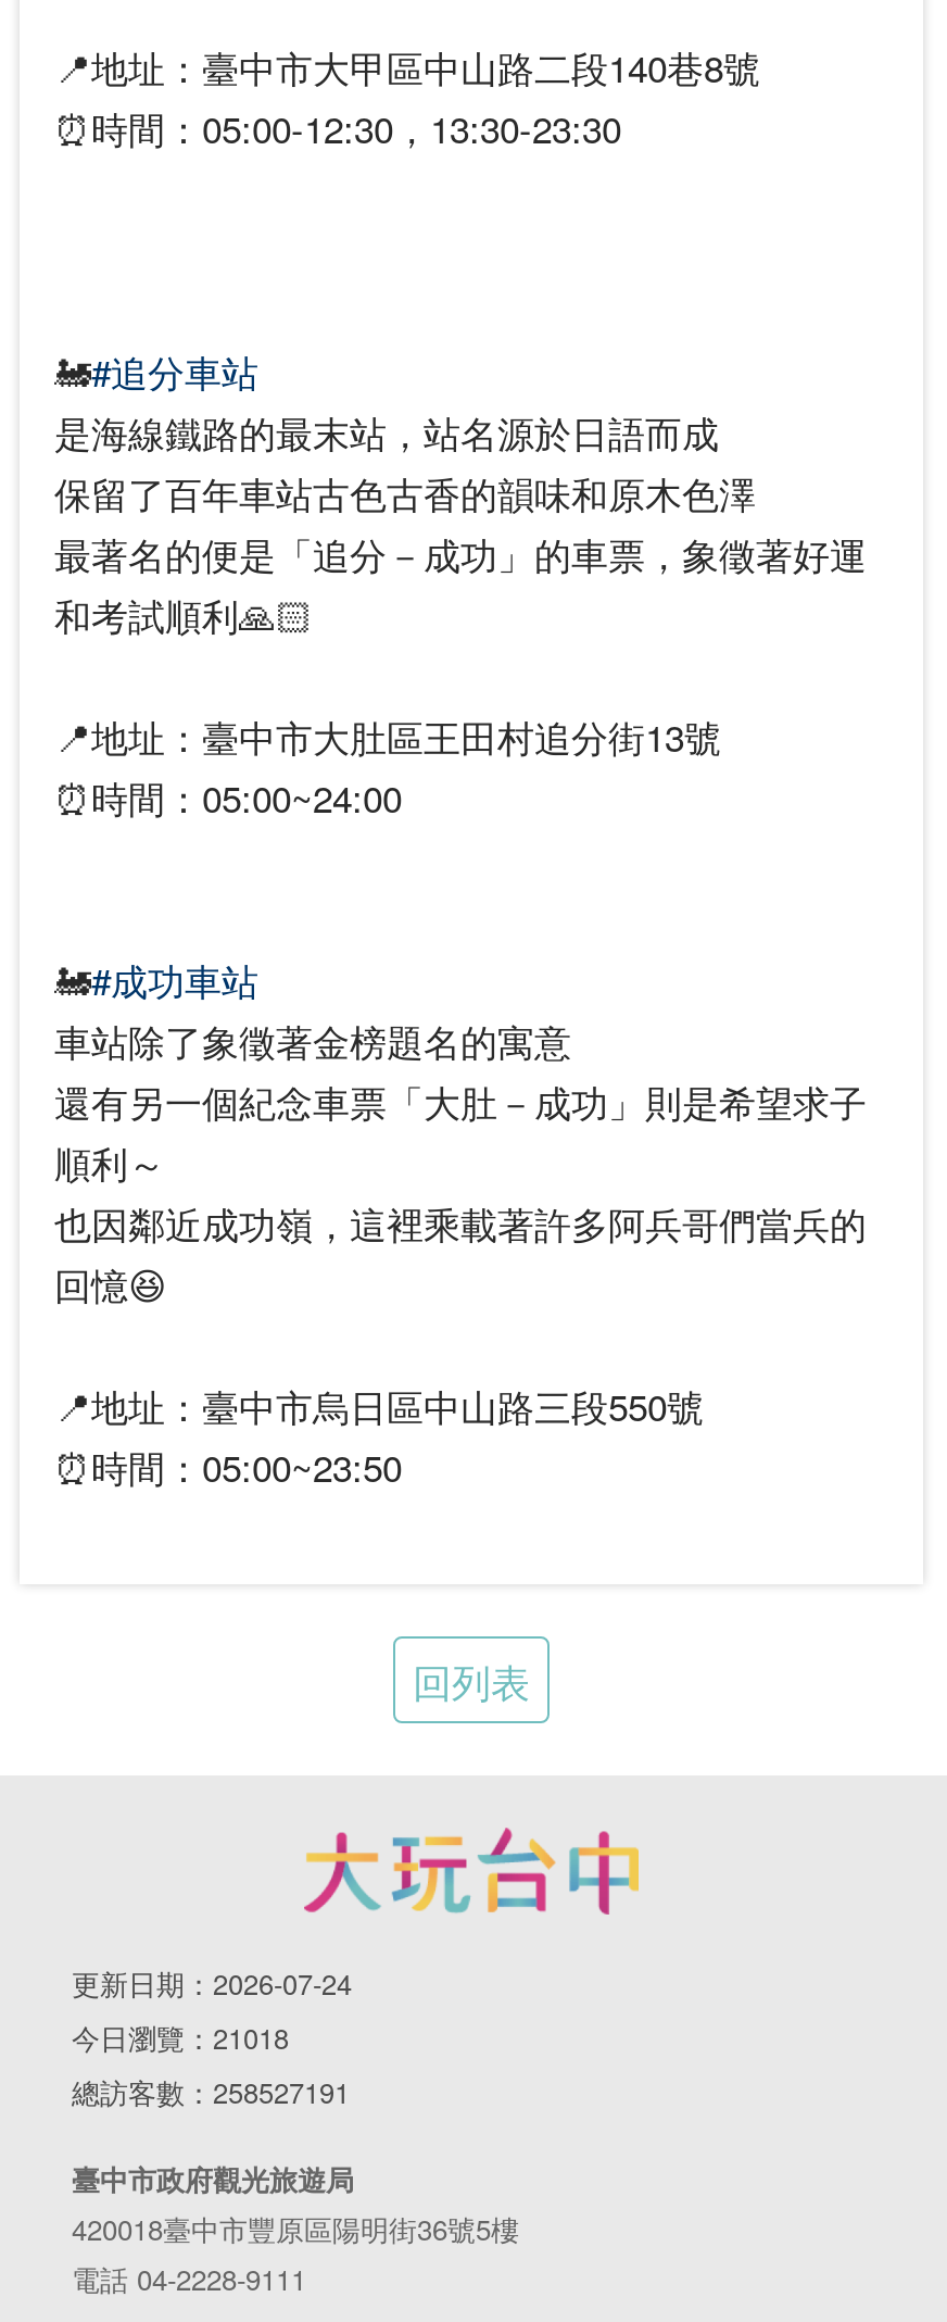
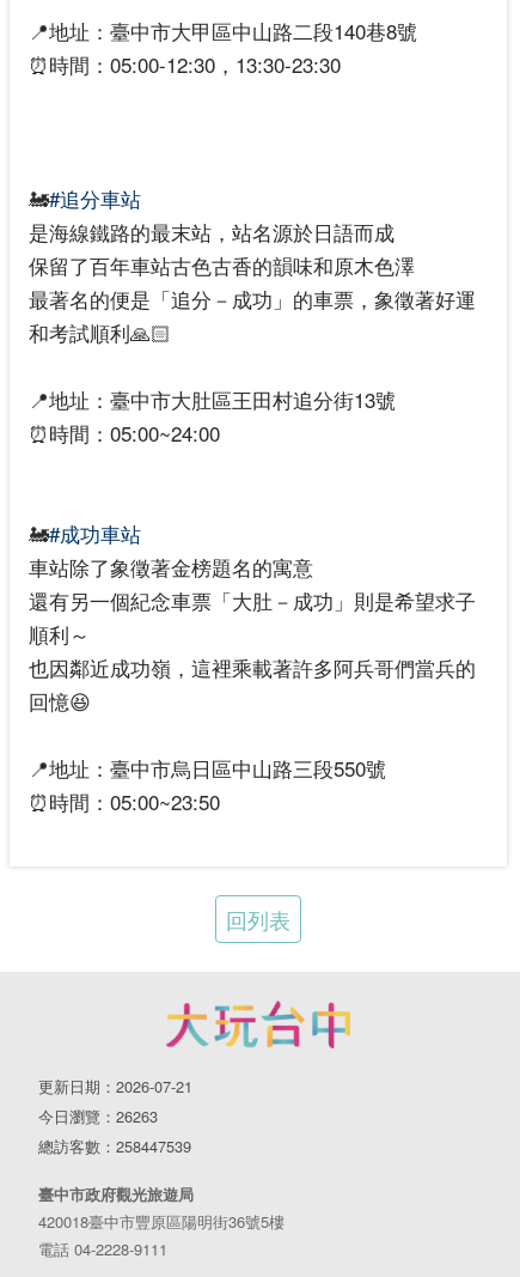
[72,1962,352,2004] 更新日期：2026-07-24 -> [38,1075,192,1097] 更新日期：2026-07-21
[72,2017,289,2058] 今日瀏覽：21018 -> [38,1105,158,1127] 今日瀏覽：26263
[72,2071,350,2112] 總訪客數：258527191 -> [38,1135,191,1157] 總訪客數：258447539

